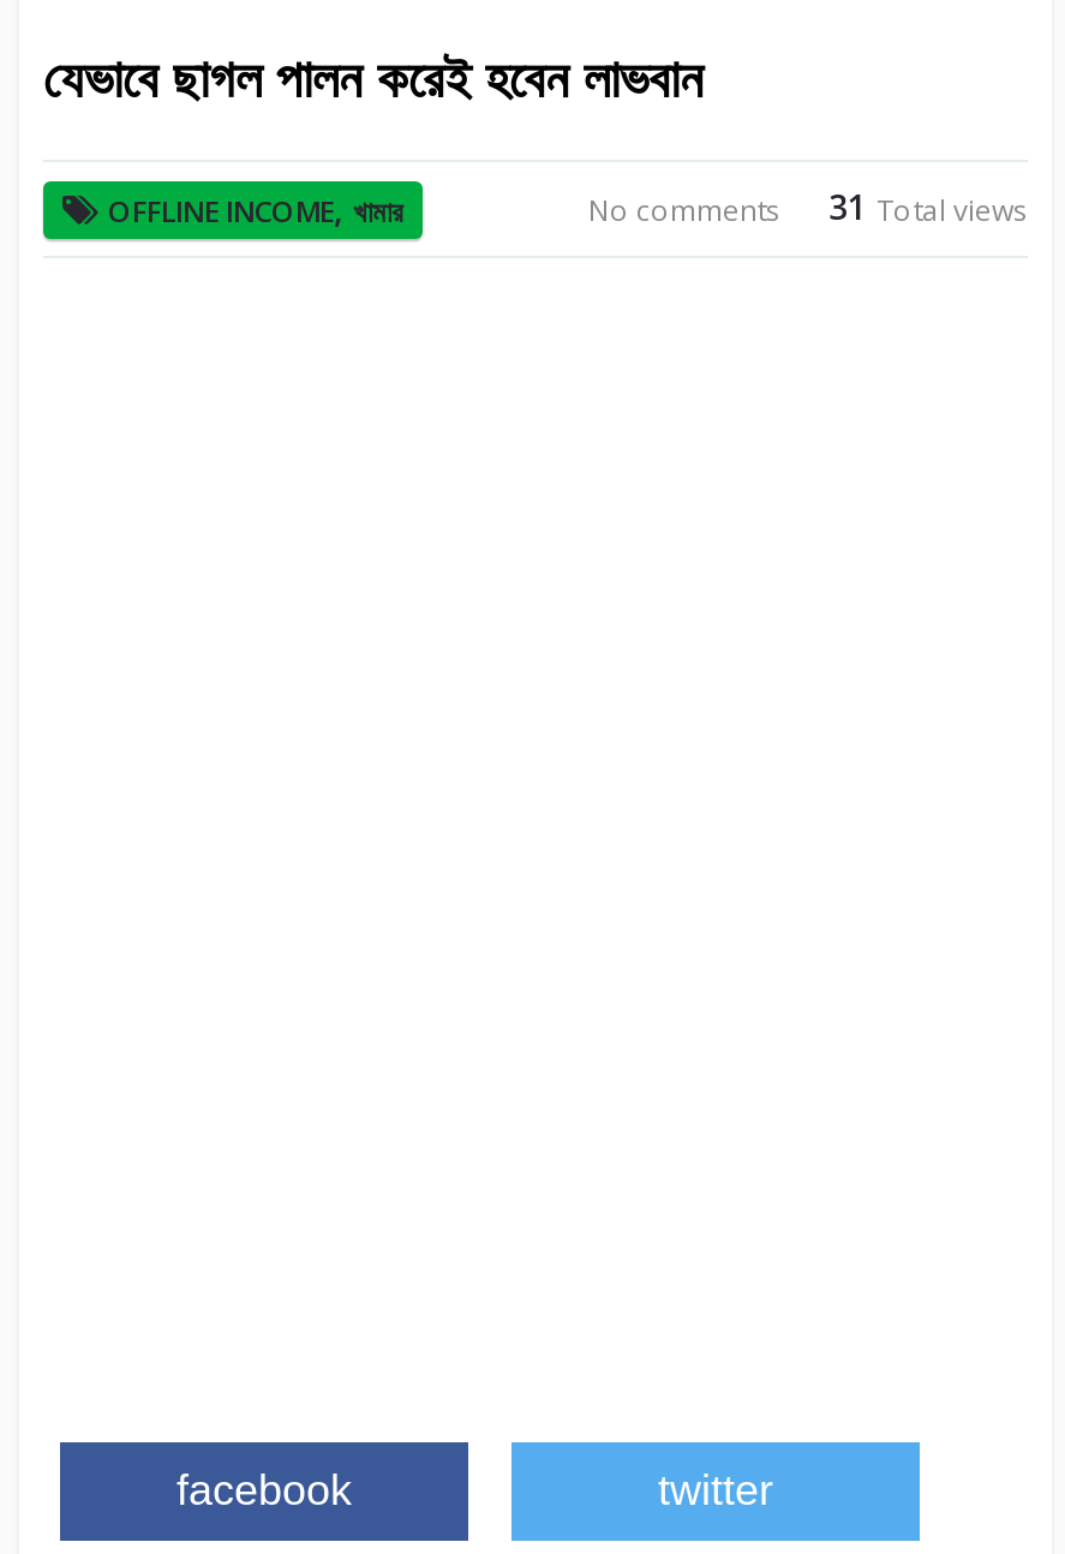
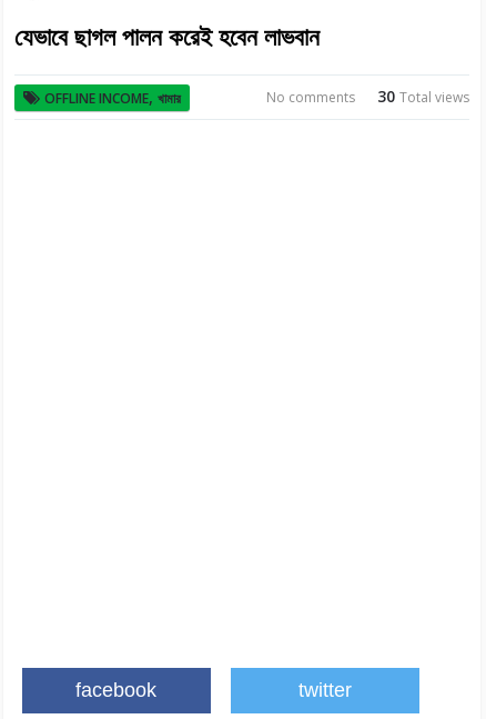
[588,184,1028,230] No comments 31 Total views -> [266,86,469,107] No comments 30 Total views

